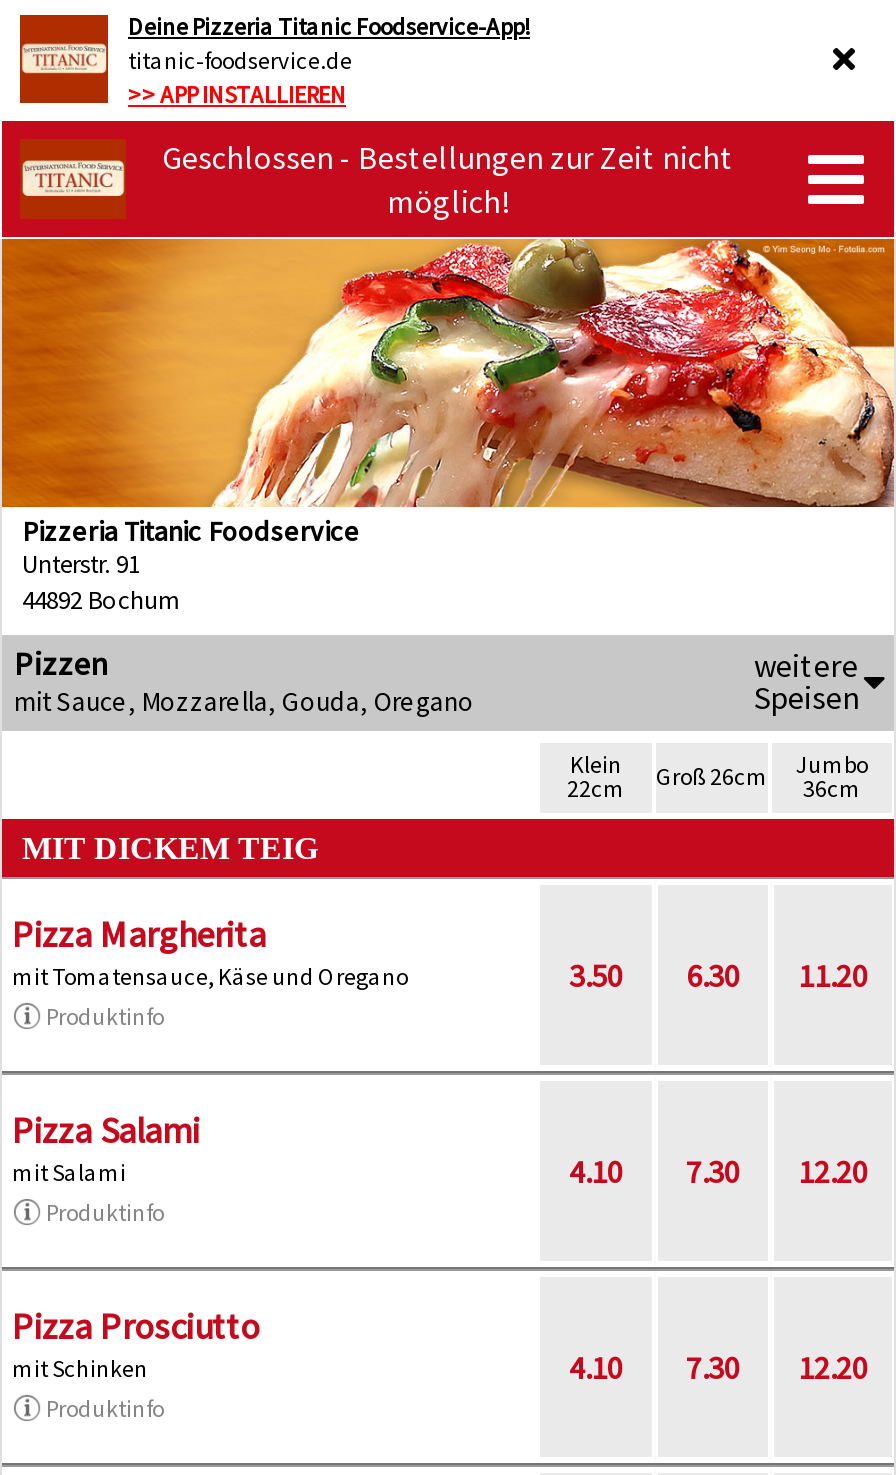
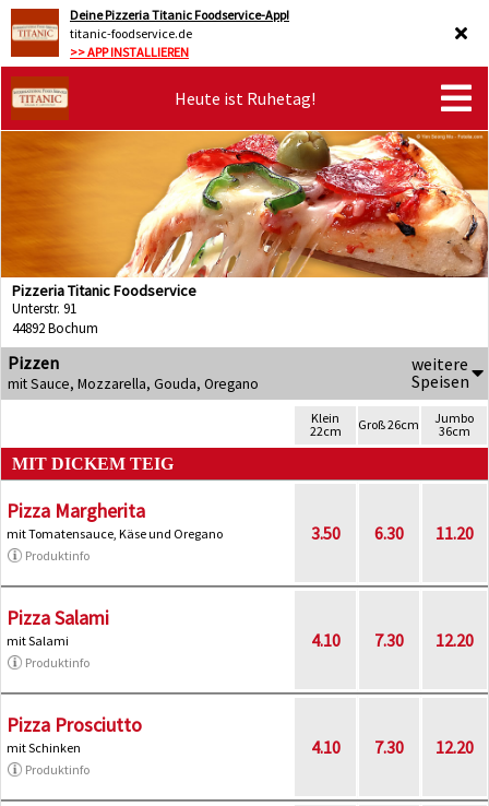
[162,137,734,221] Geschlossen - Bestellungen zur Zeit nicht | möglich! -> [174,87,315,109] Heute ist Ruhetag!

